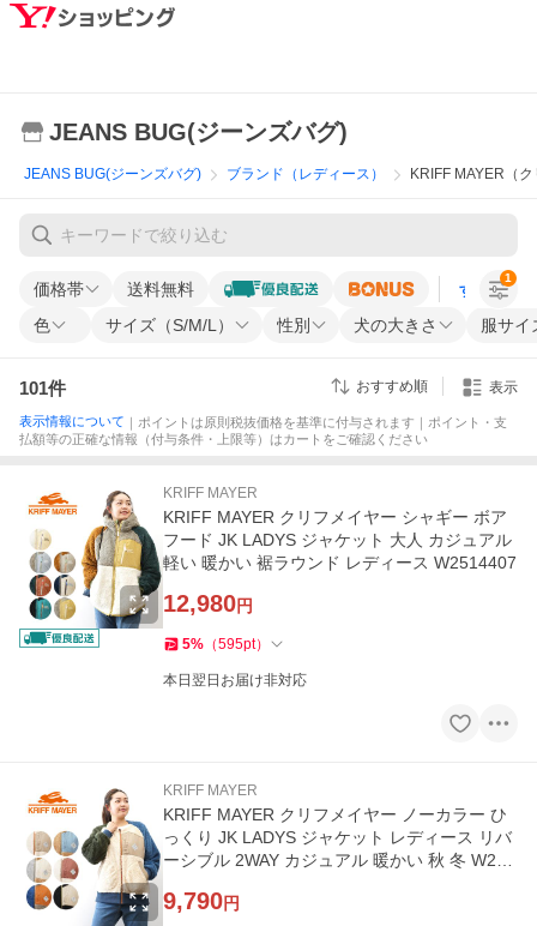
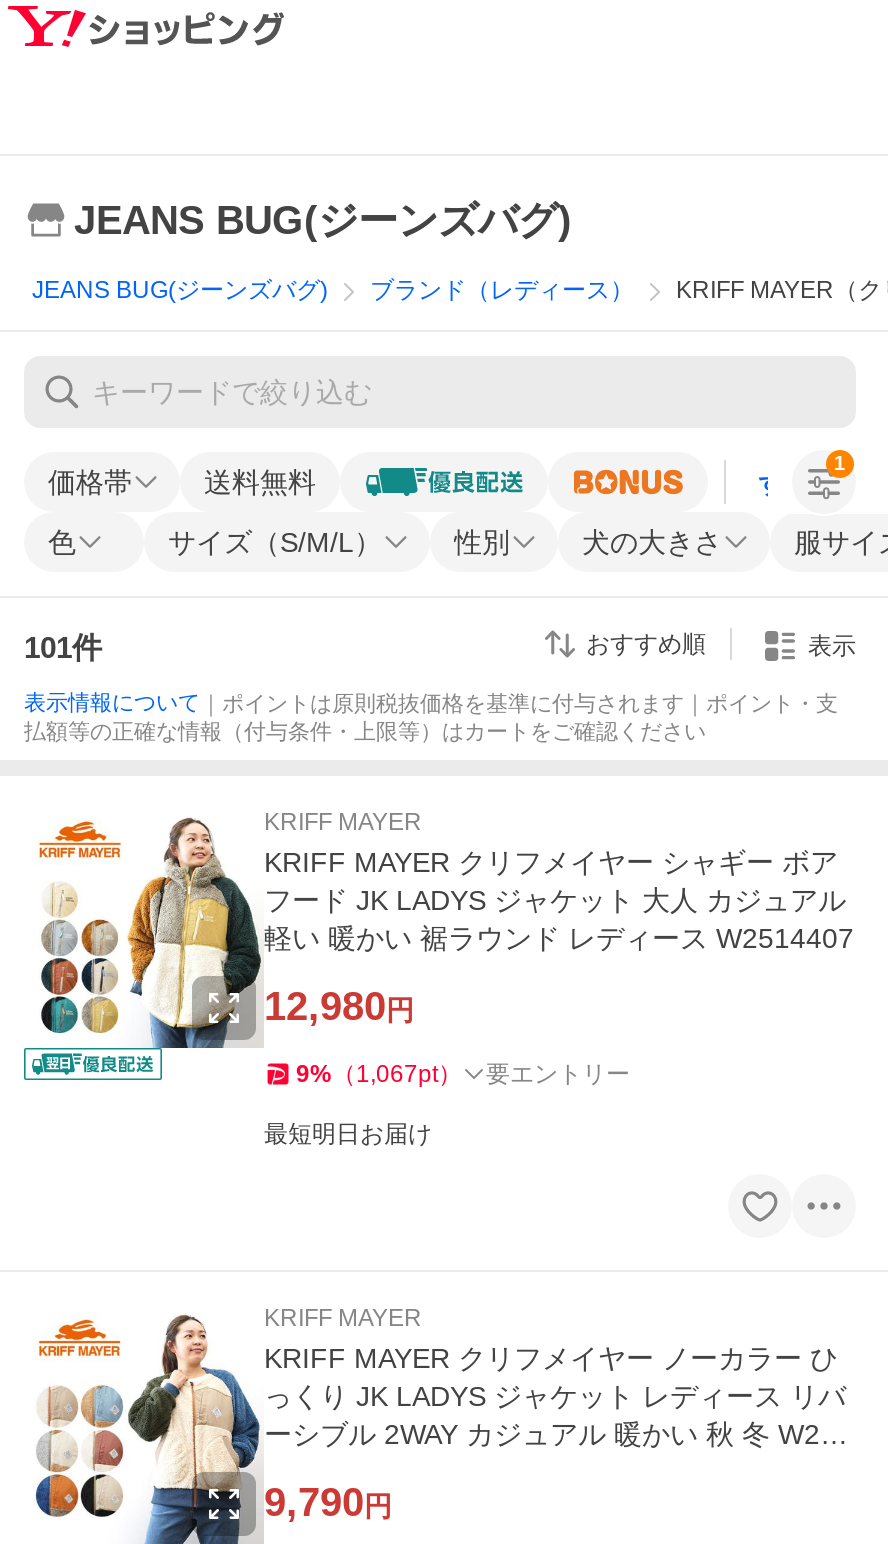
[182,636,270,653] 5%（595pt） -> [296,1060,630,1088] 9%（1,067pt） | 要エントリー
[163,672,307,689] 本日翌日お届け非対応 -> [264,1120,432,1148] 最短明日お届け

